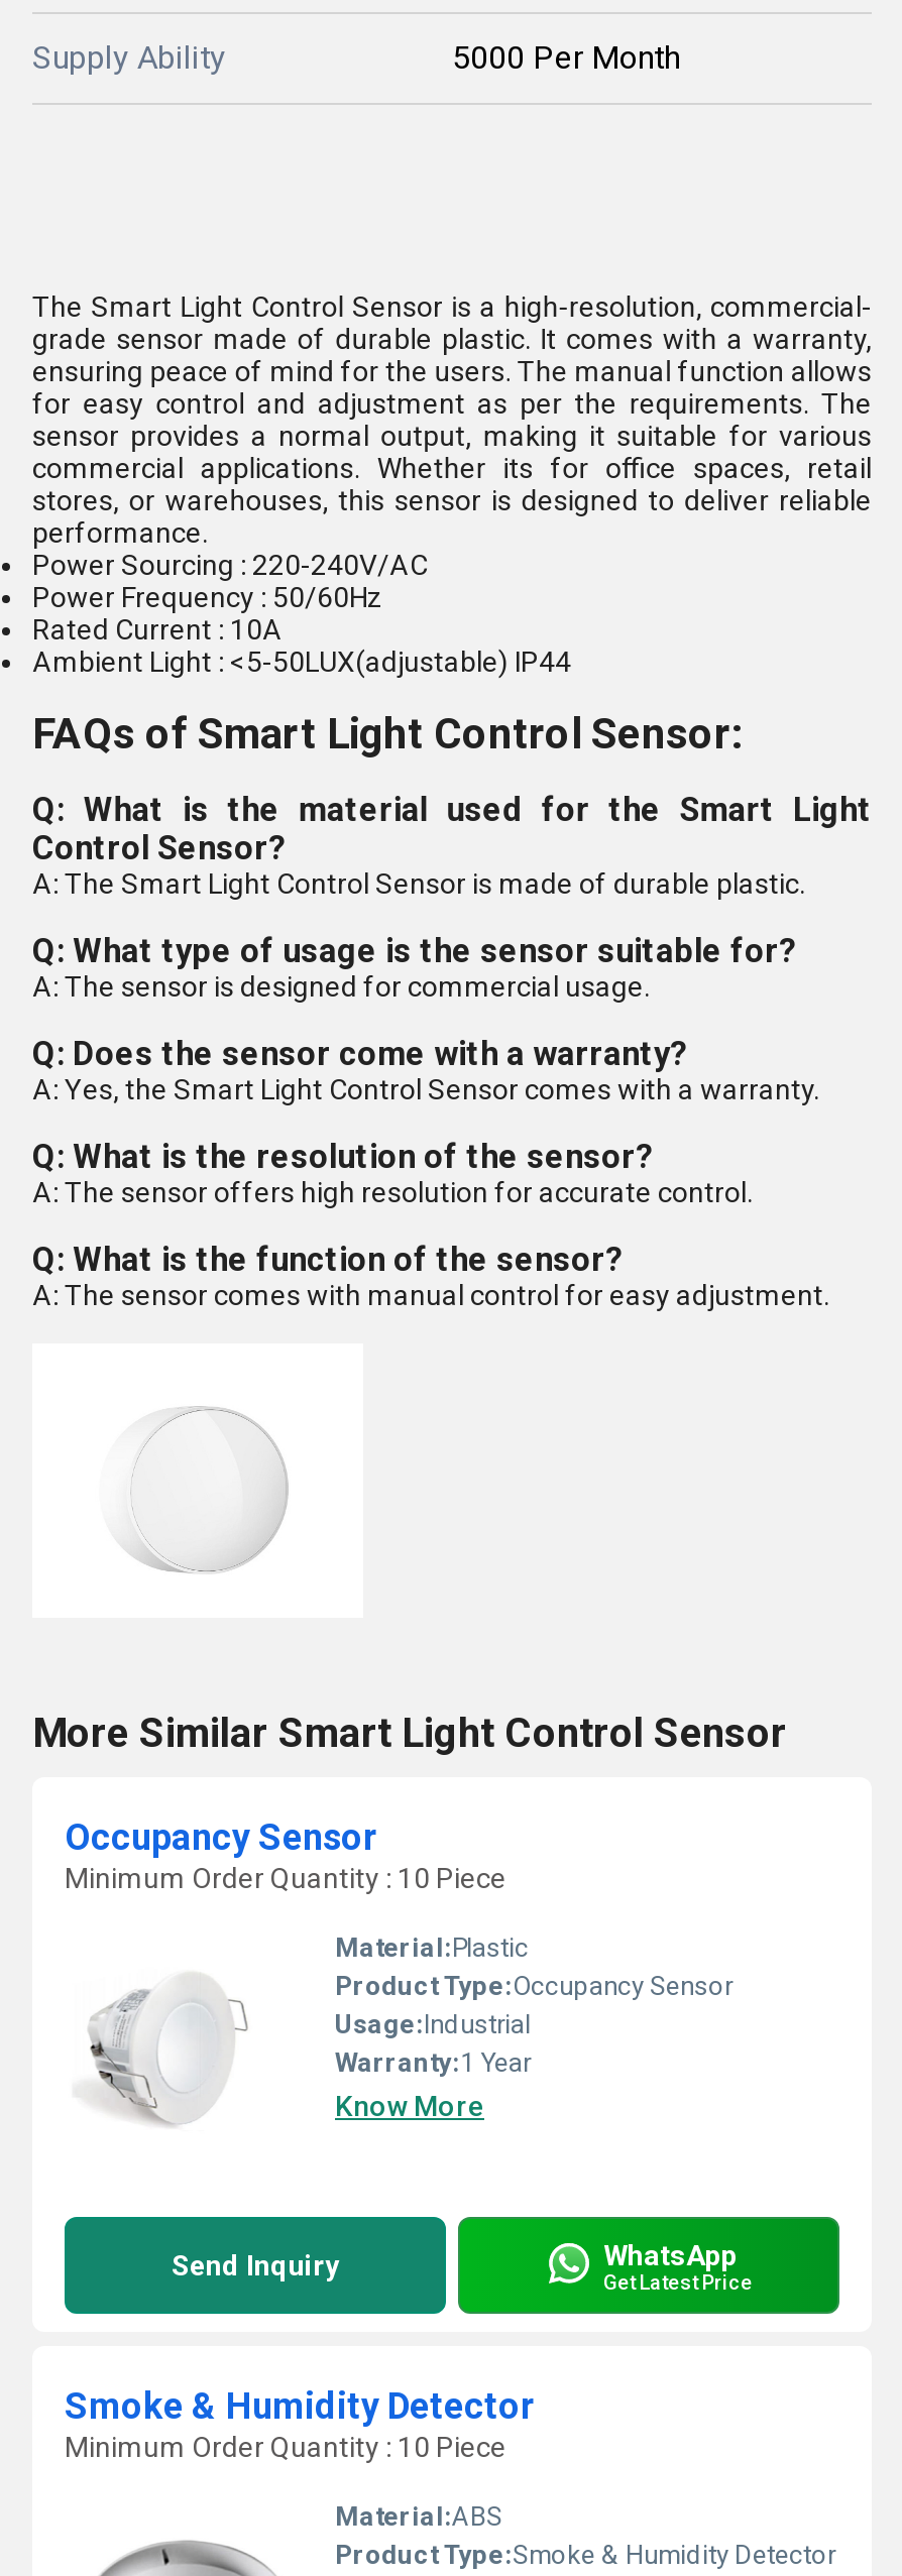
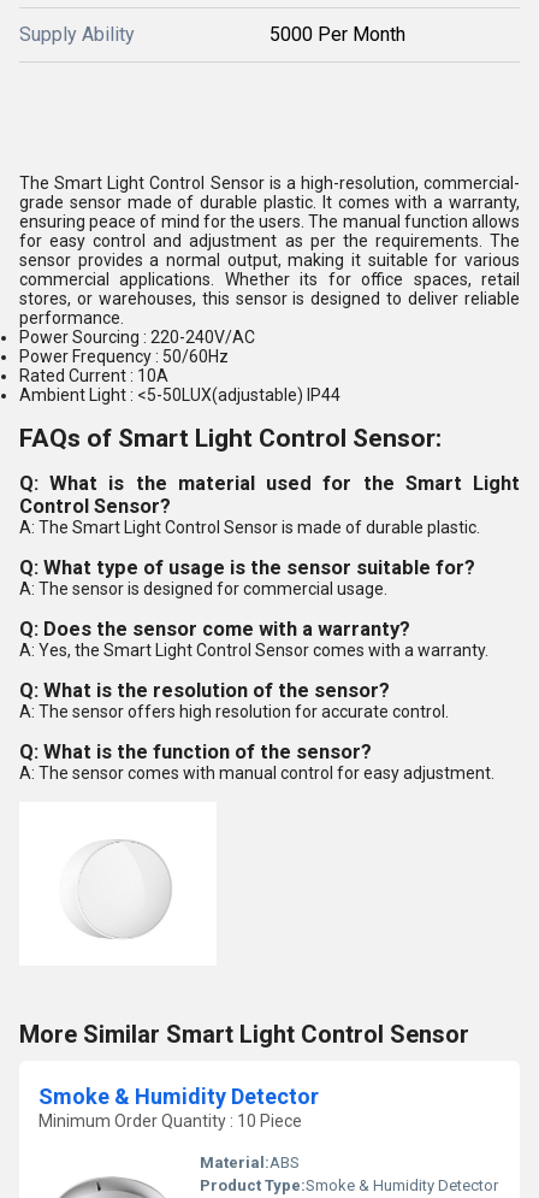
[65,1816,732,2140] [image] | Occupancy Sensor | Minimum Order Quantity : 10 Piece | Material:Plastic | Product Type:Occupancy Sensor | Usage:Industrial | Warranty:1 Year | Know More -> none
[172,2238,753,2293] Send Inquiry | WhatsApp | Get Latest Price -> none

